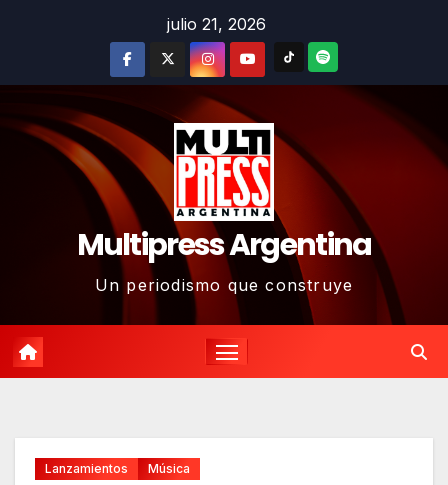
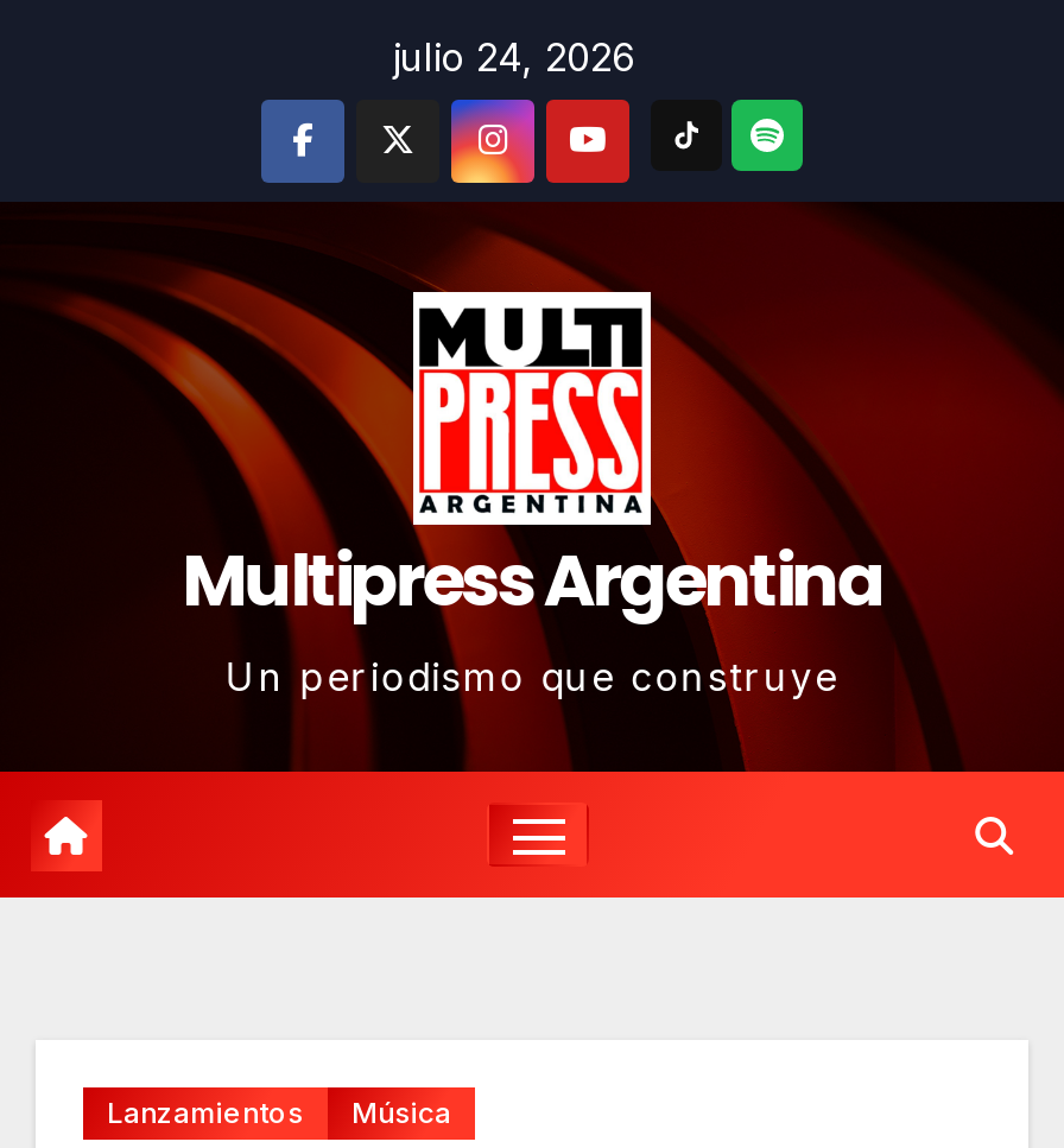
[167,14,266,34] julio 21, 2026 -> [393,33,635,81] julio 24, 2026

